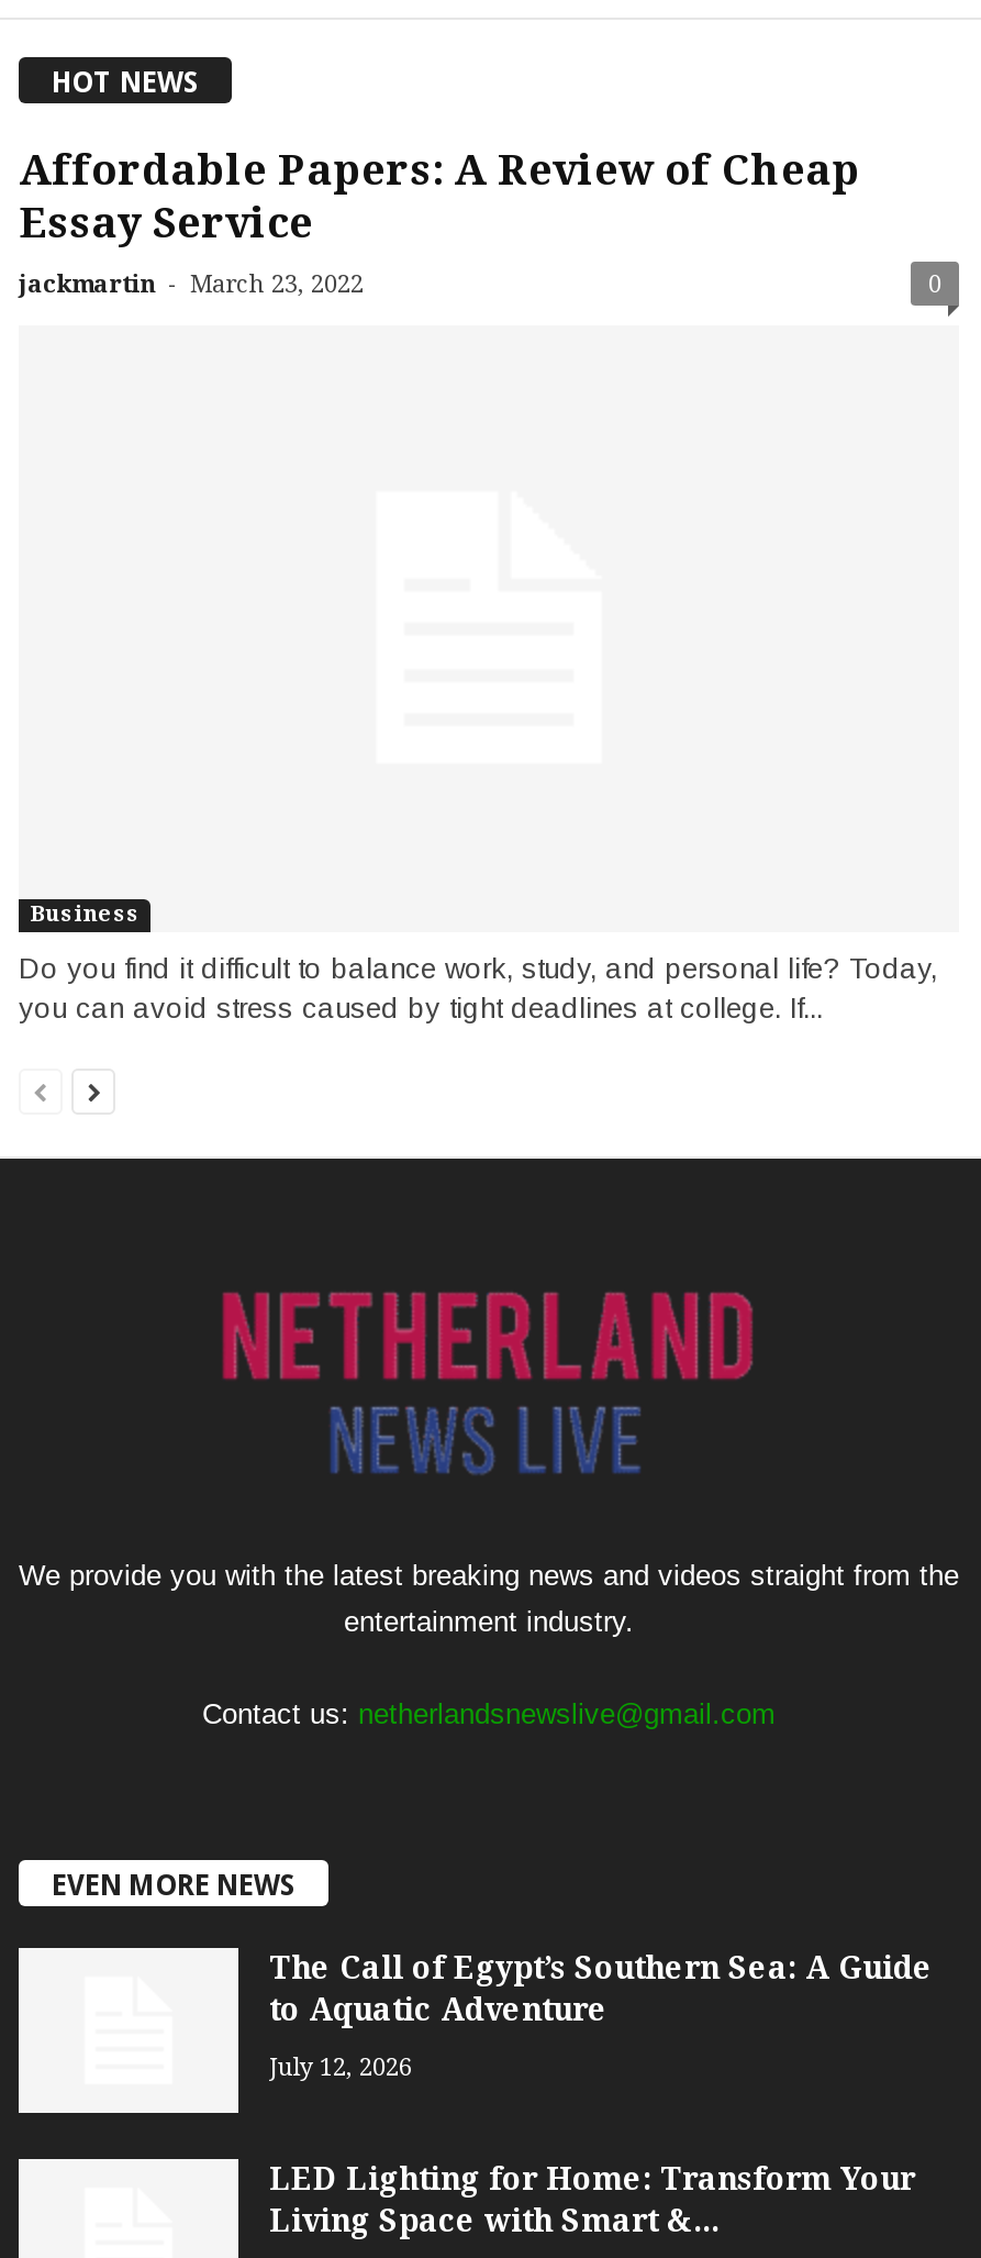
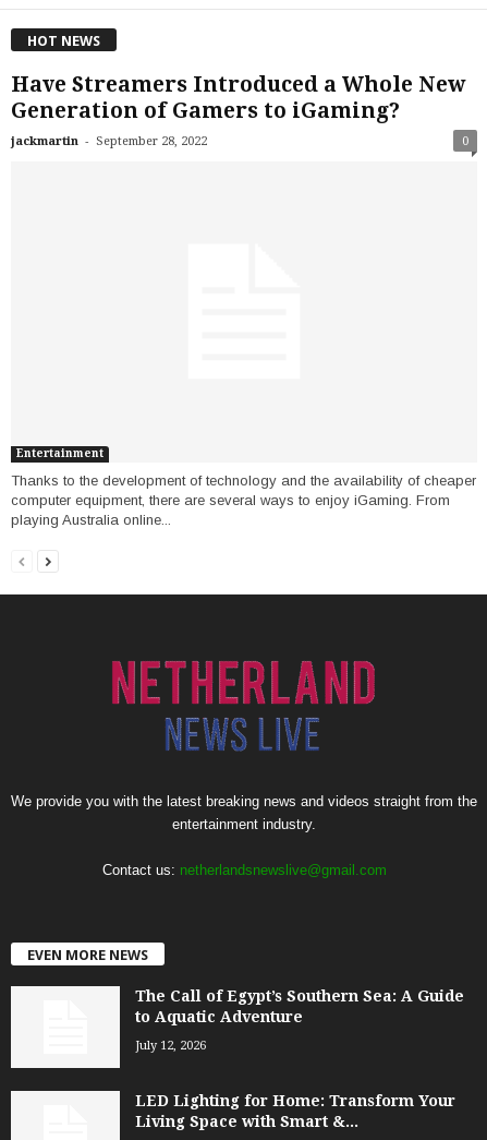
[19,144,860,298] Affordable Papers: A Review of Cheap | Essay Service | jackmartin - March 23, 2022 -> [11,71,465,148] Have Streamers Introduced a Whole New | Generation of Gamers to iGaming? | jackmartin - September 28, 2022
[30,902,140,926] Business -> [16,448,104,460] Entertainment
[19,953,937,1025] Do you find it difficult to balance work, study, and personal life? Today, | you can avoid stress caused by tight deadlines at college. If... -> [11,473,476,528] Thanks to the development of technology and the availability of cheaper | computer equipment, there are several ways to enjoy iGaming. From | playing Australia online...

